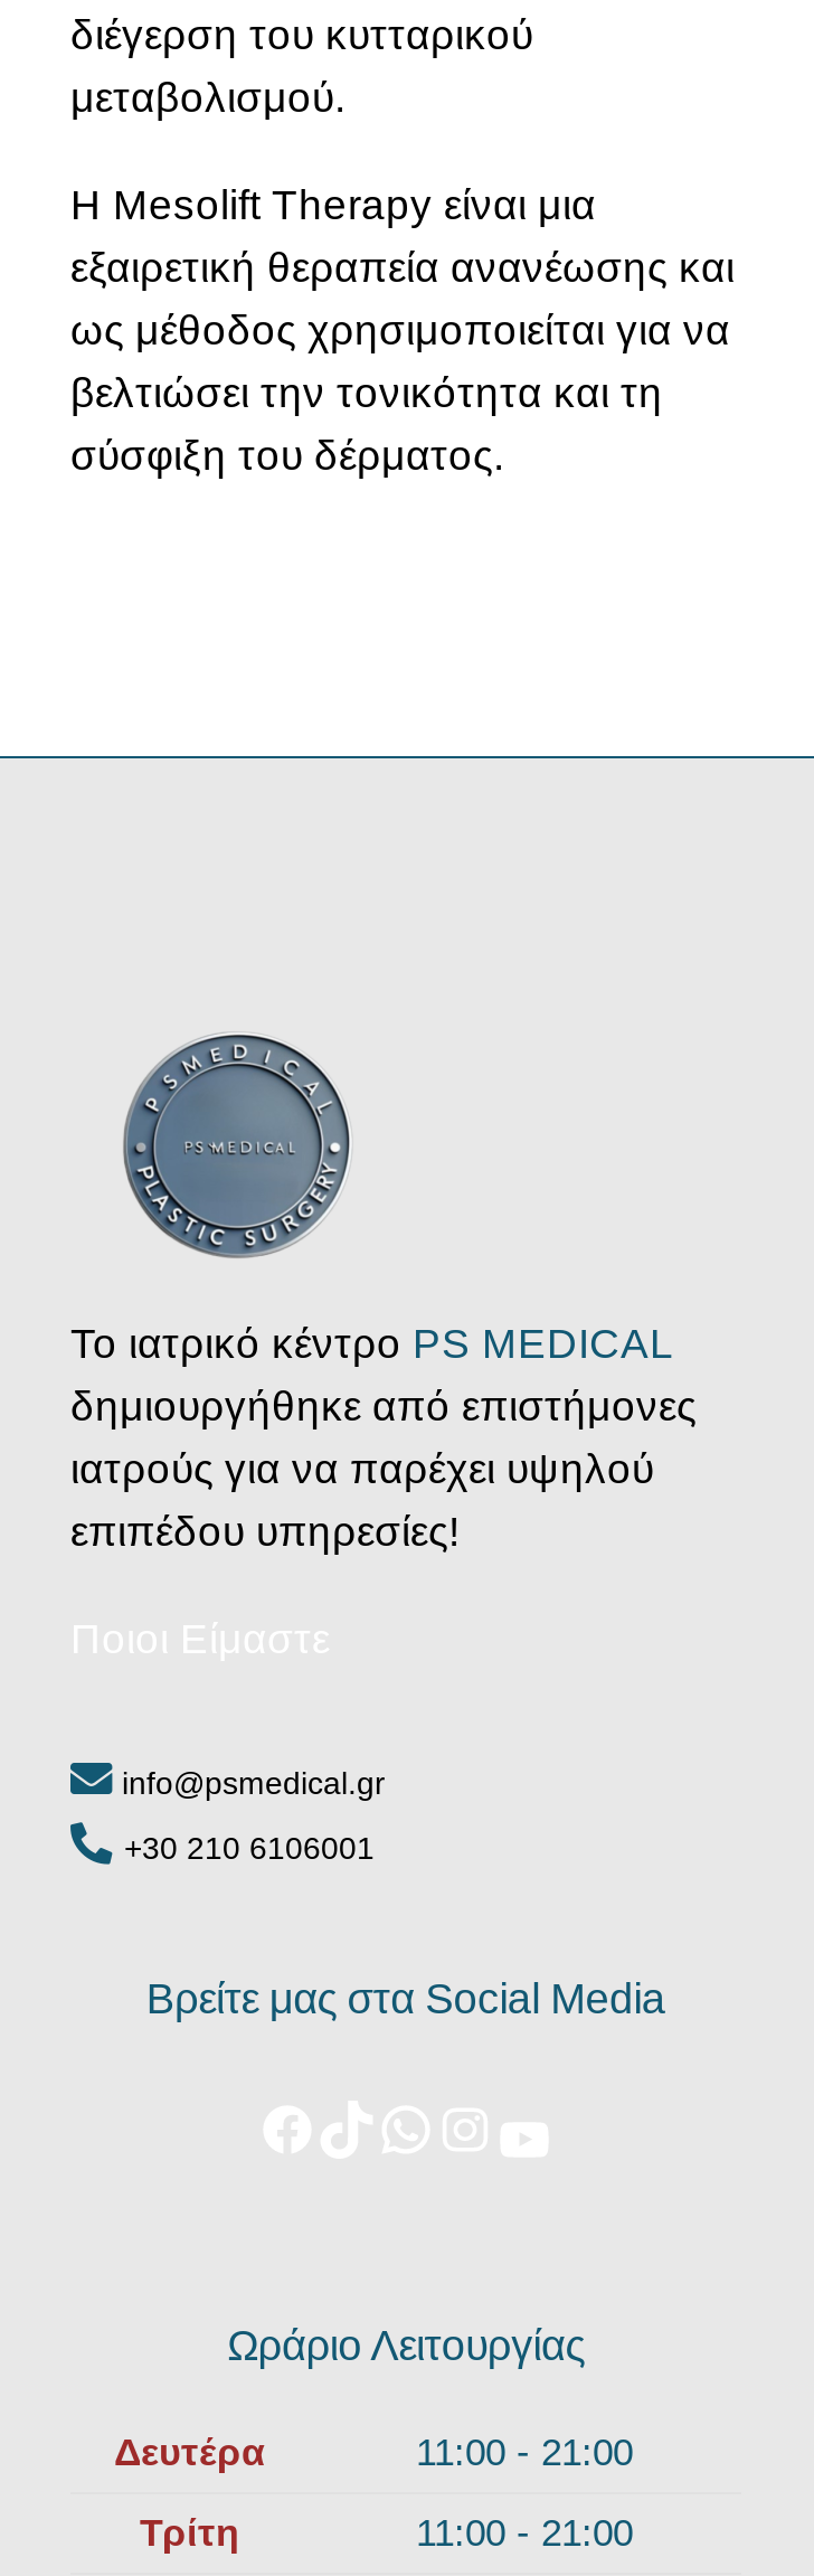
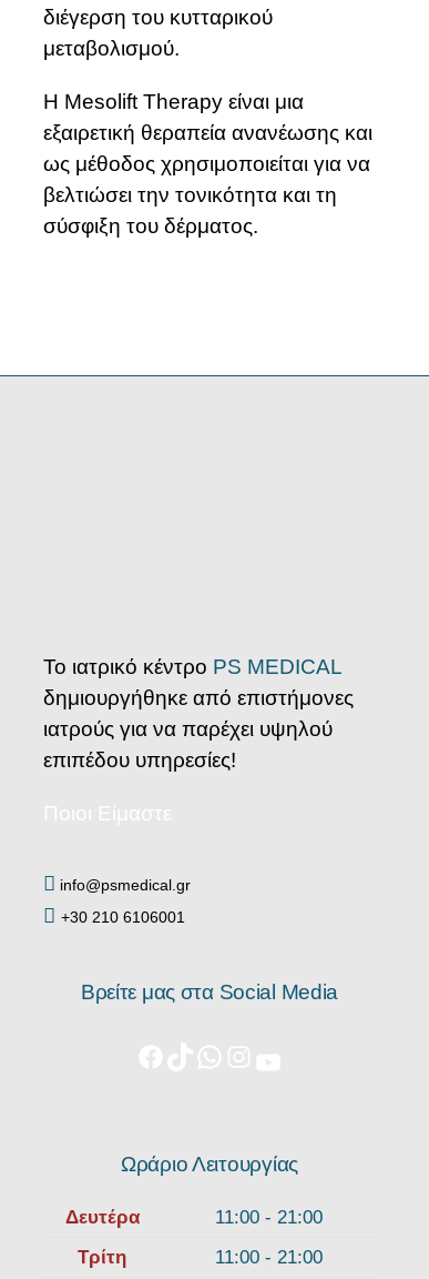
[122,1032,352,1261] [image] -> none

